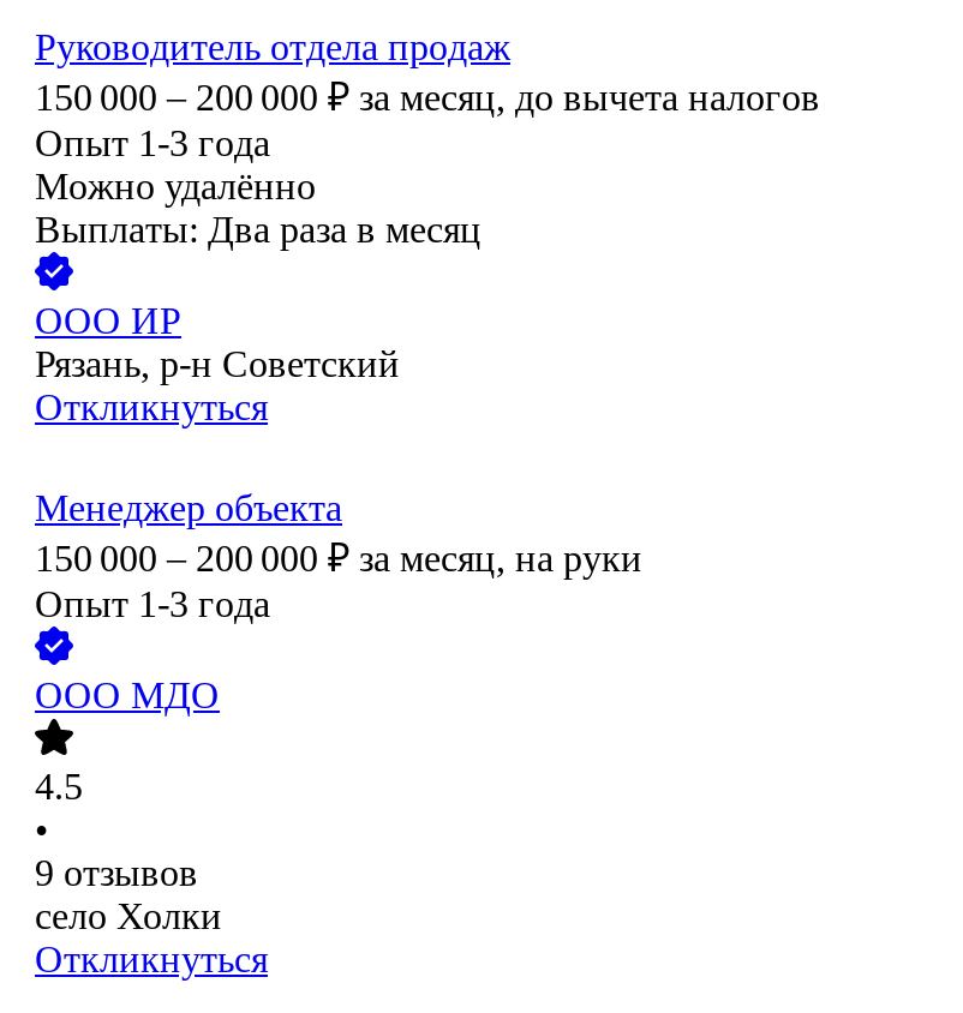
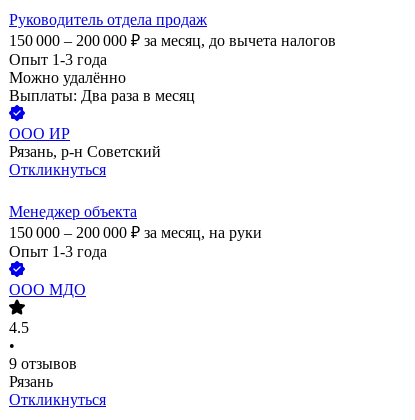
[35,896,222,937] село Холки -> [9,373,53,390] Рязань

